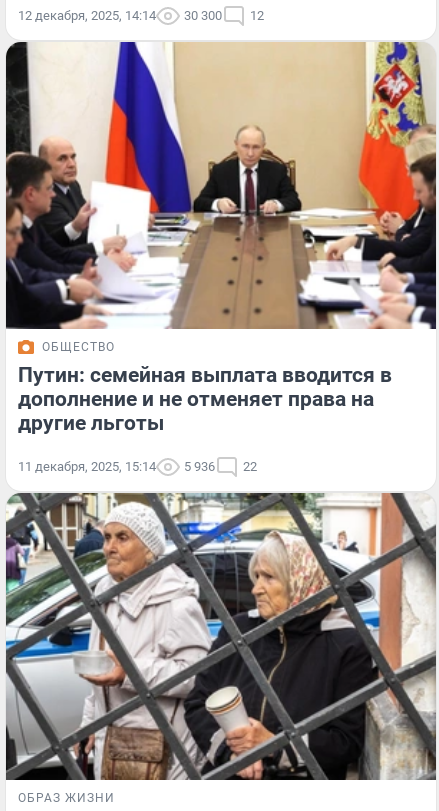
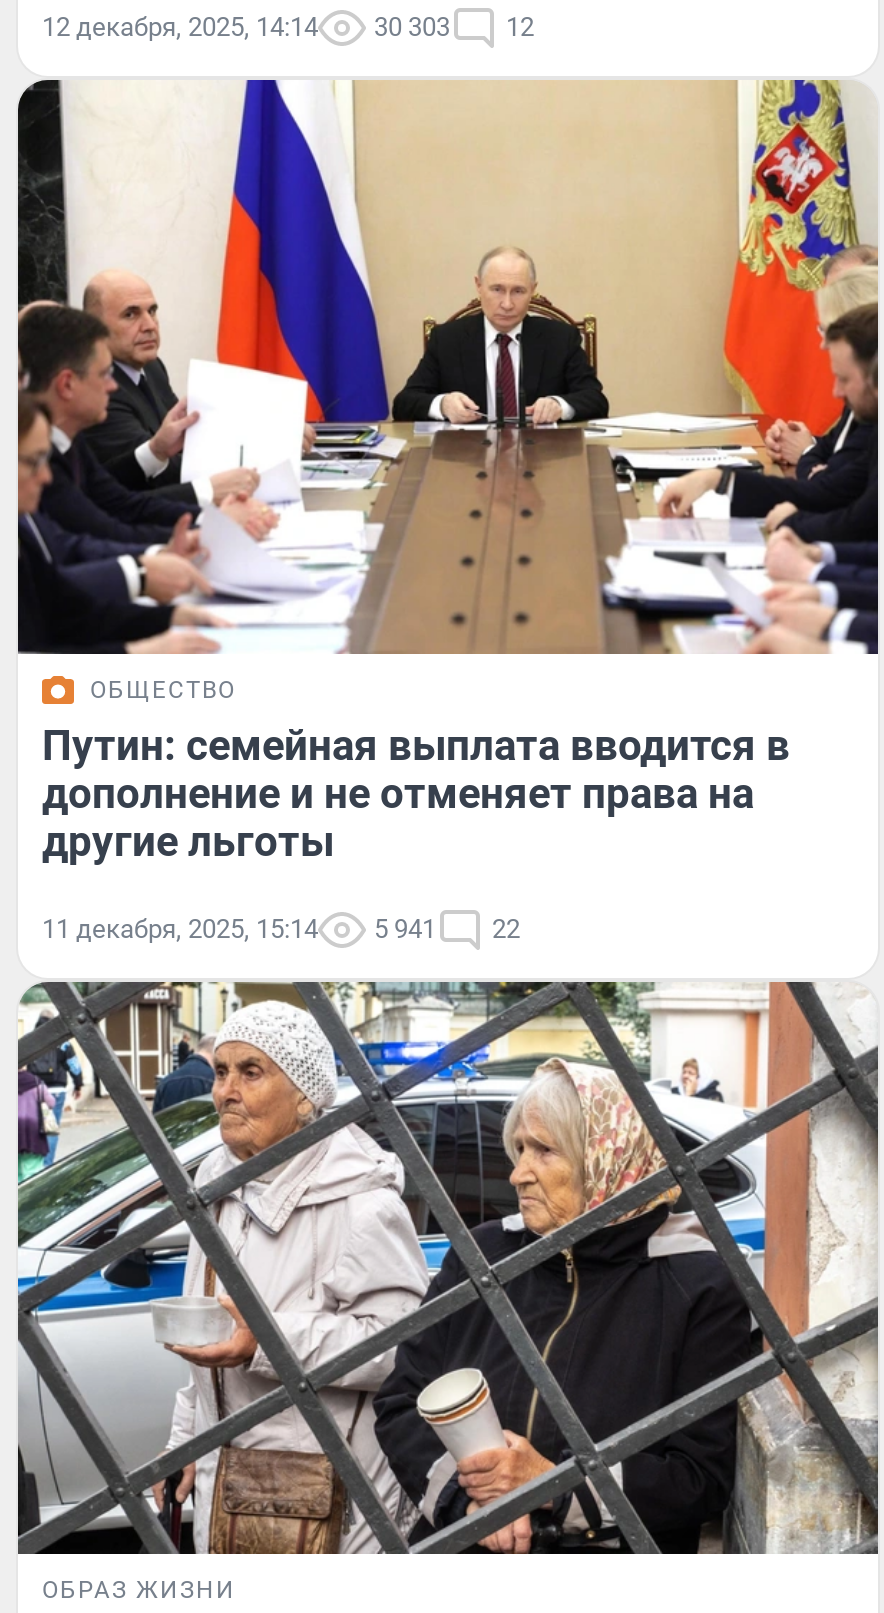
[18,8,264,23] 12 декабря, 2025, 14:14 30 300 12 -> [42,11,534,41] 12 декабря, 2025, 14:14 30 303 12
[18,459,257,474] 11 декабря, 2025, 15:14 5 936 22 -> [42,913,520,943] 11 декабря, 2025, 15:14 5 941 22

